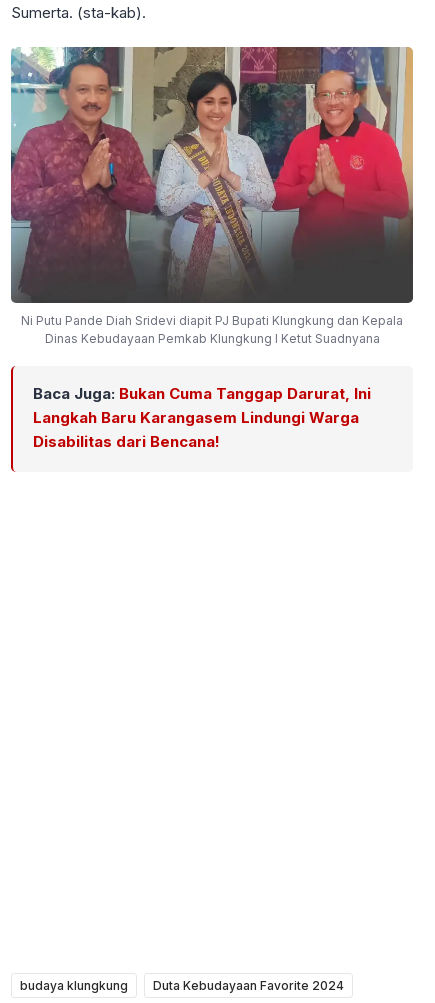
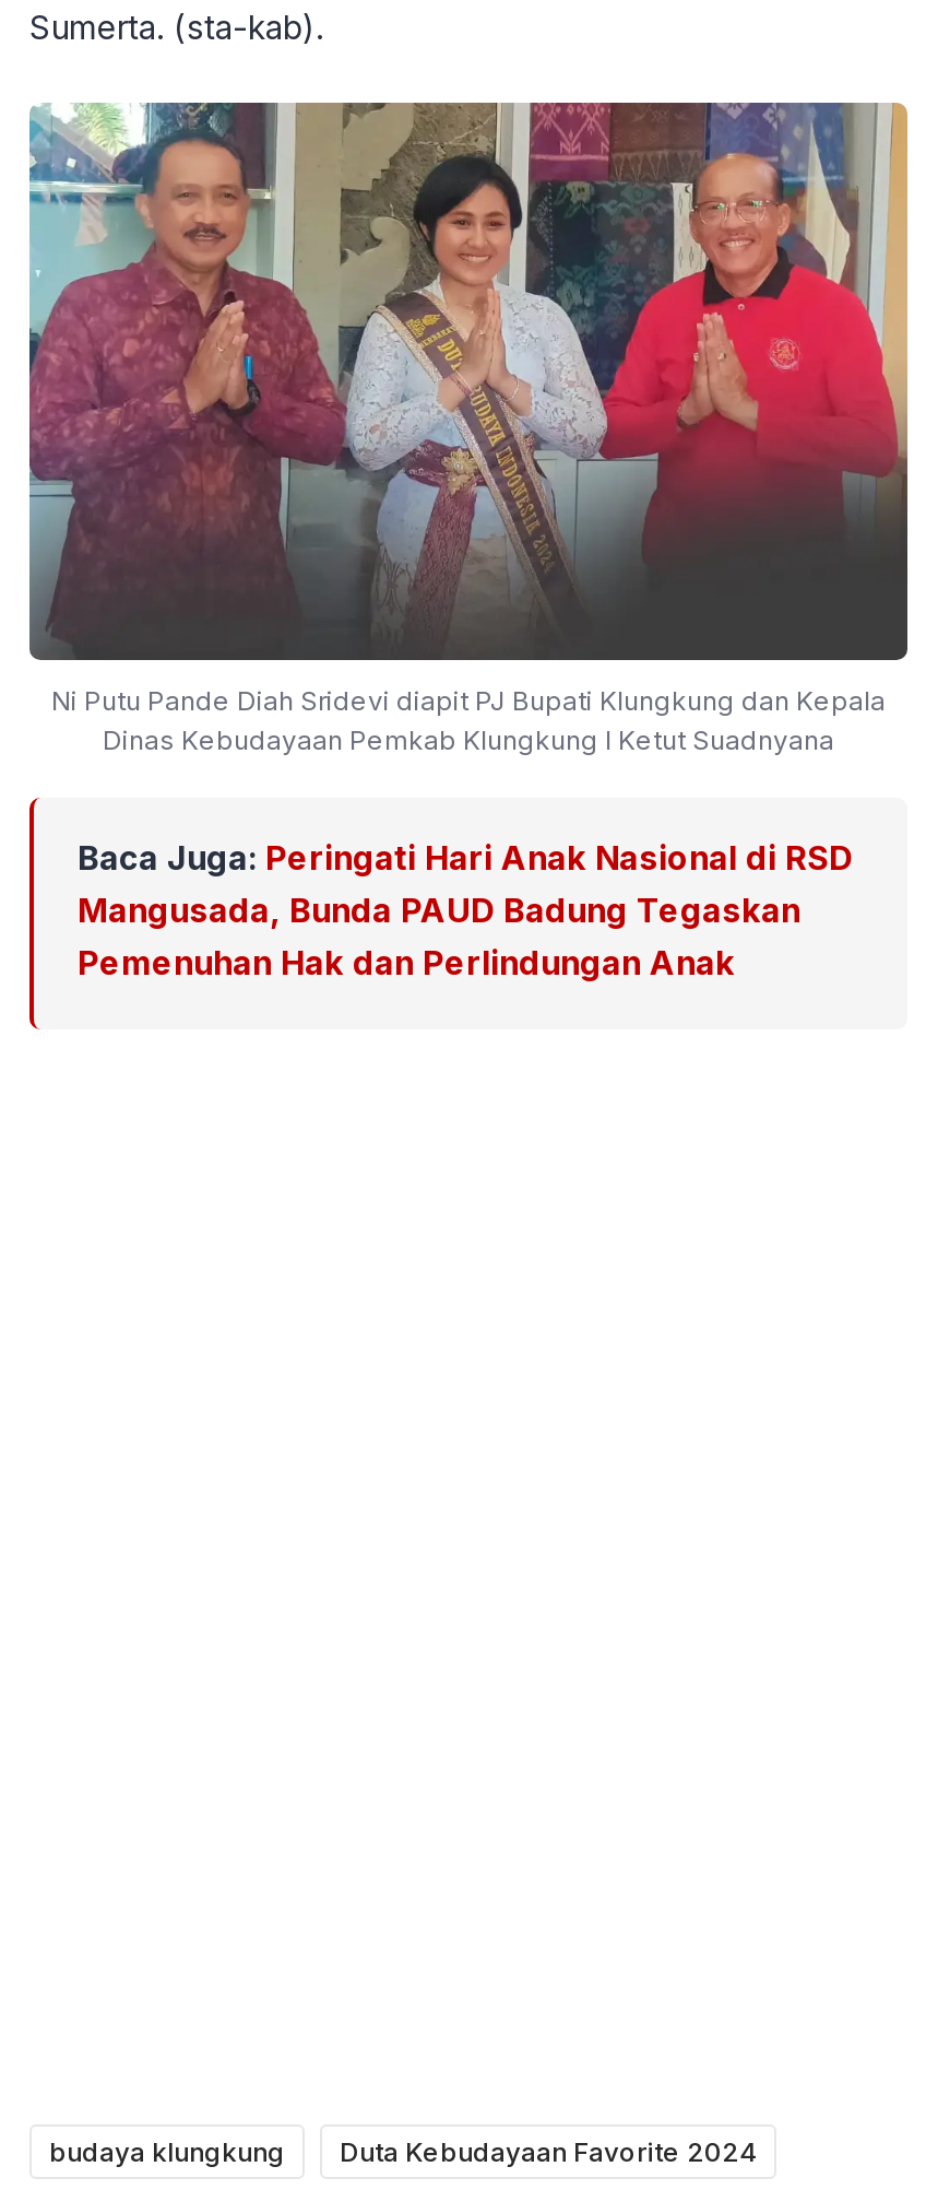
[33,384,371,451] Baca Juga: Bukan Cuma Tanggap Darurat, Ini | Langkah Baru Karangasem Lindungi Warga | Disabilitas dari Bencana! -> [78,838,853,984] Baca Juga: Peringati Hari Anak Nasional di RSD | Mangusada, Bunda PAUD Badung Tegaskan | Pemenuhan Hak dan Perlindungan Anak

